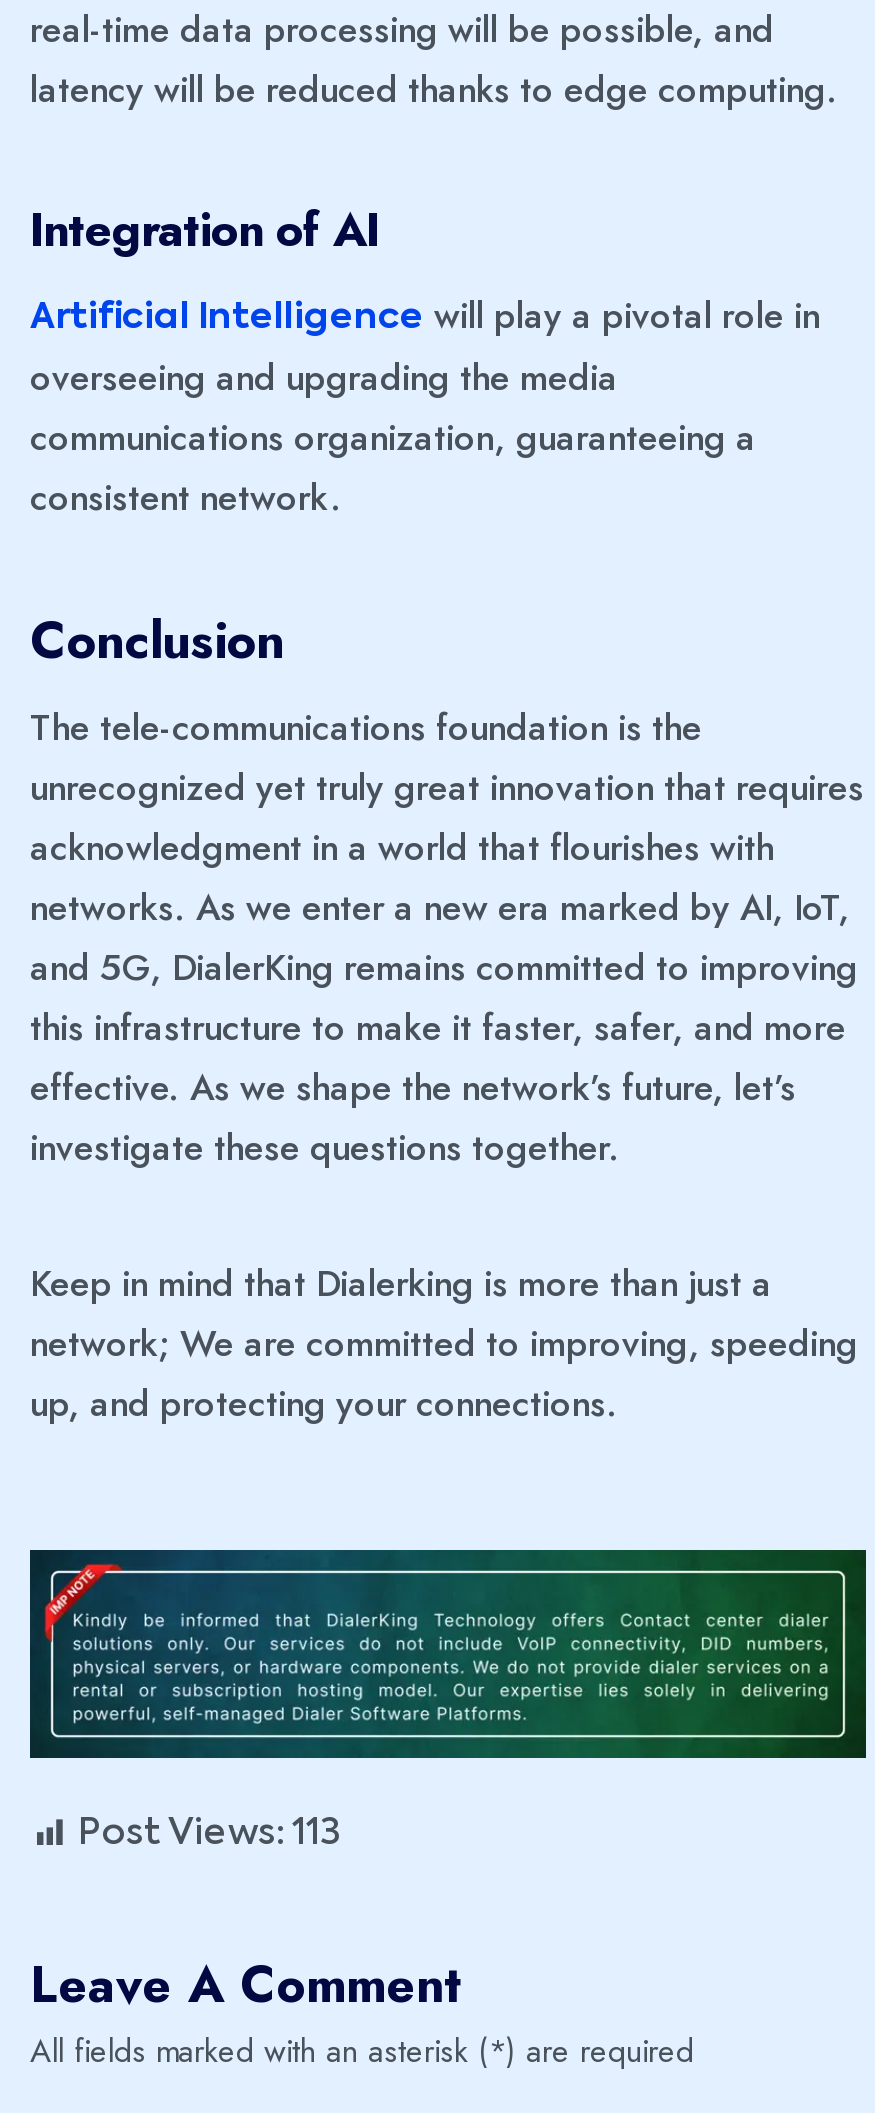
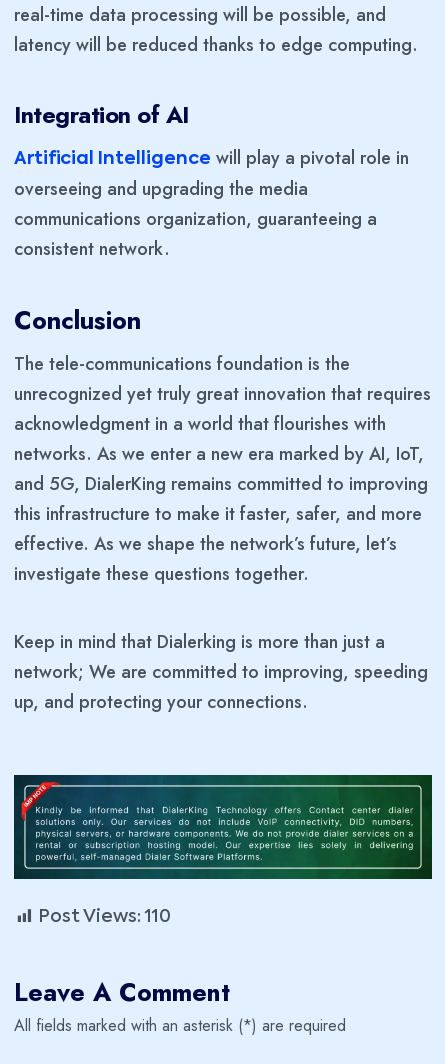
[78,1817,340,1853] Post Views: 113 -> [38,908,171,926] Post Views: 110

